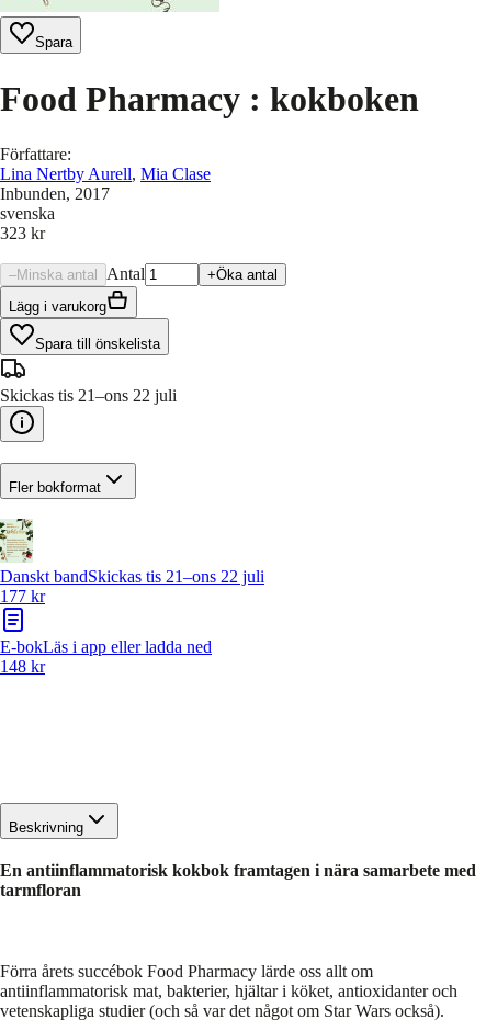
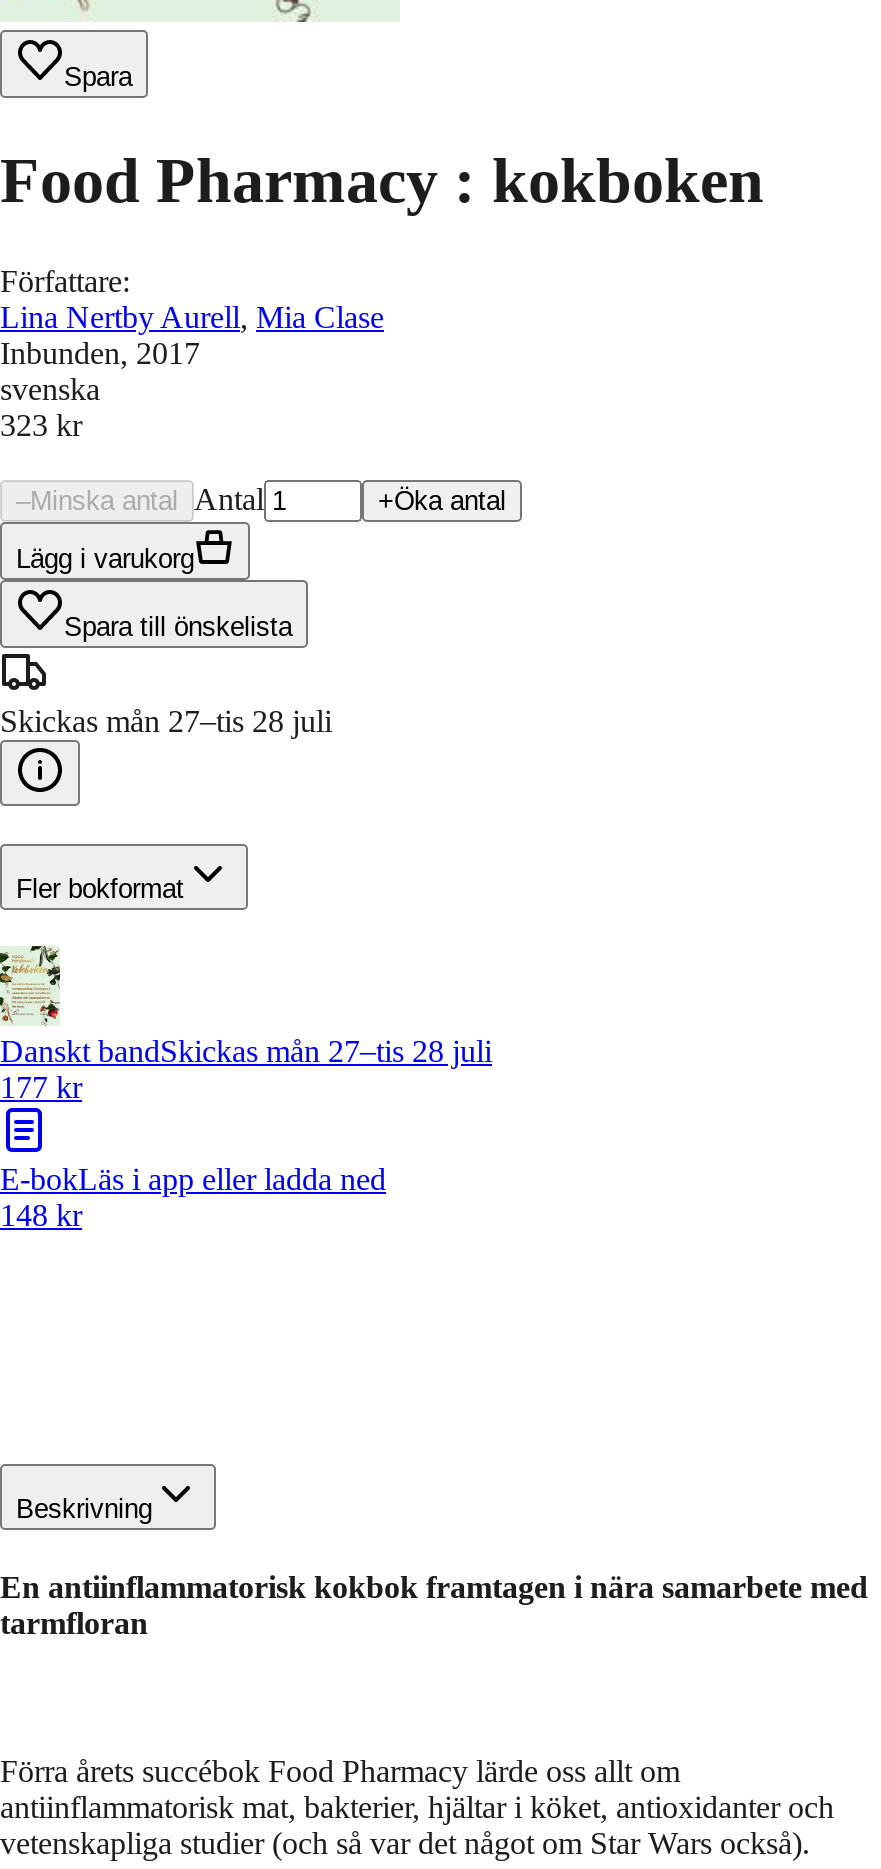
[0,386,177,405] Skickas tis 21–ons 22 juli -> [0,704,332,738] Skickas mån 27–tis 28 juli
[0,567,264,586] Danskt bandSkickas tis 21–ons 22 juli -> [0,1035,492,1069] Danskt bandSkickas mån 27–tis 28 juli

